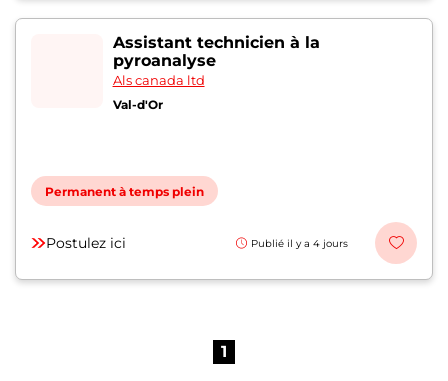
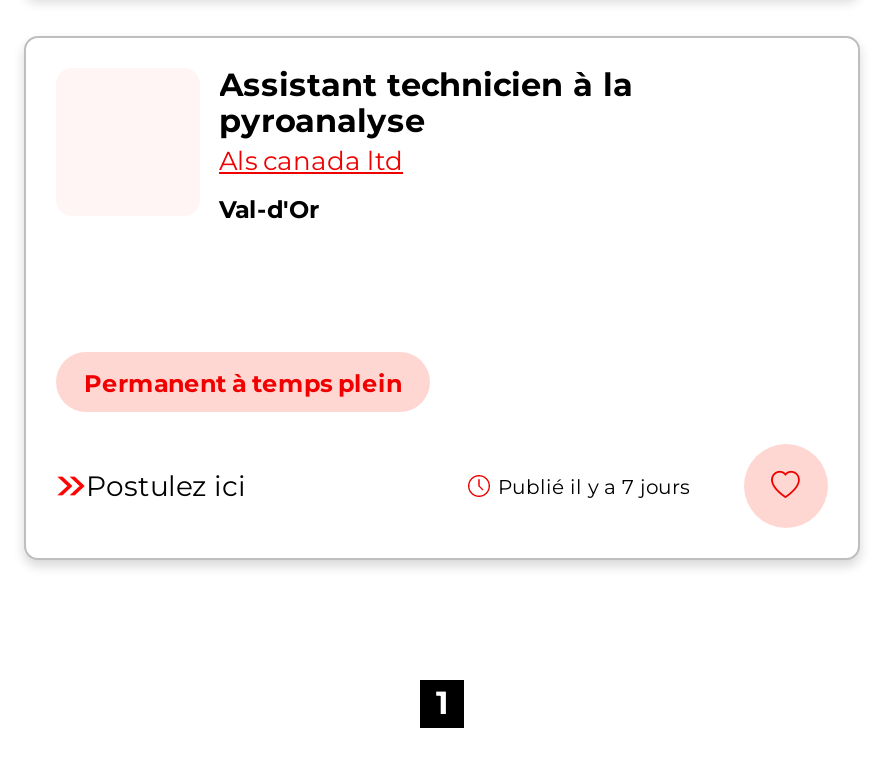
[251,236,348,249] Publié il y a 4 jours -> [498,473,690,499] Publié il y a 7 jours

